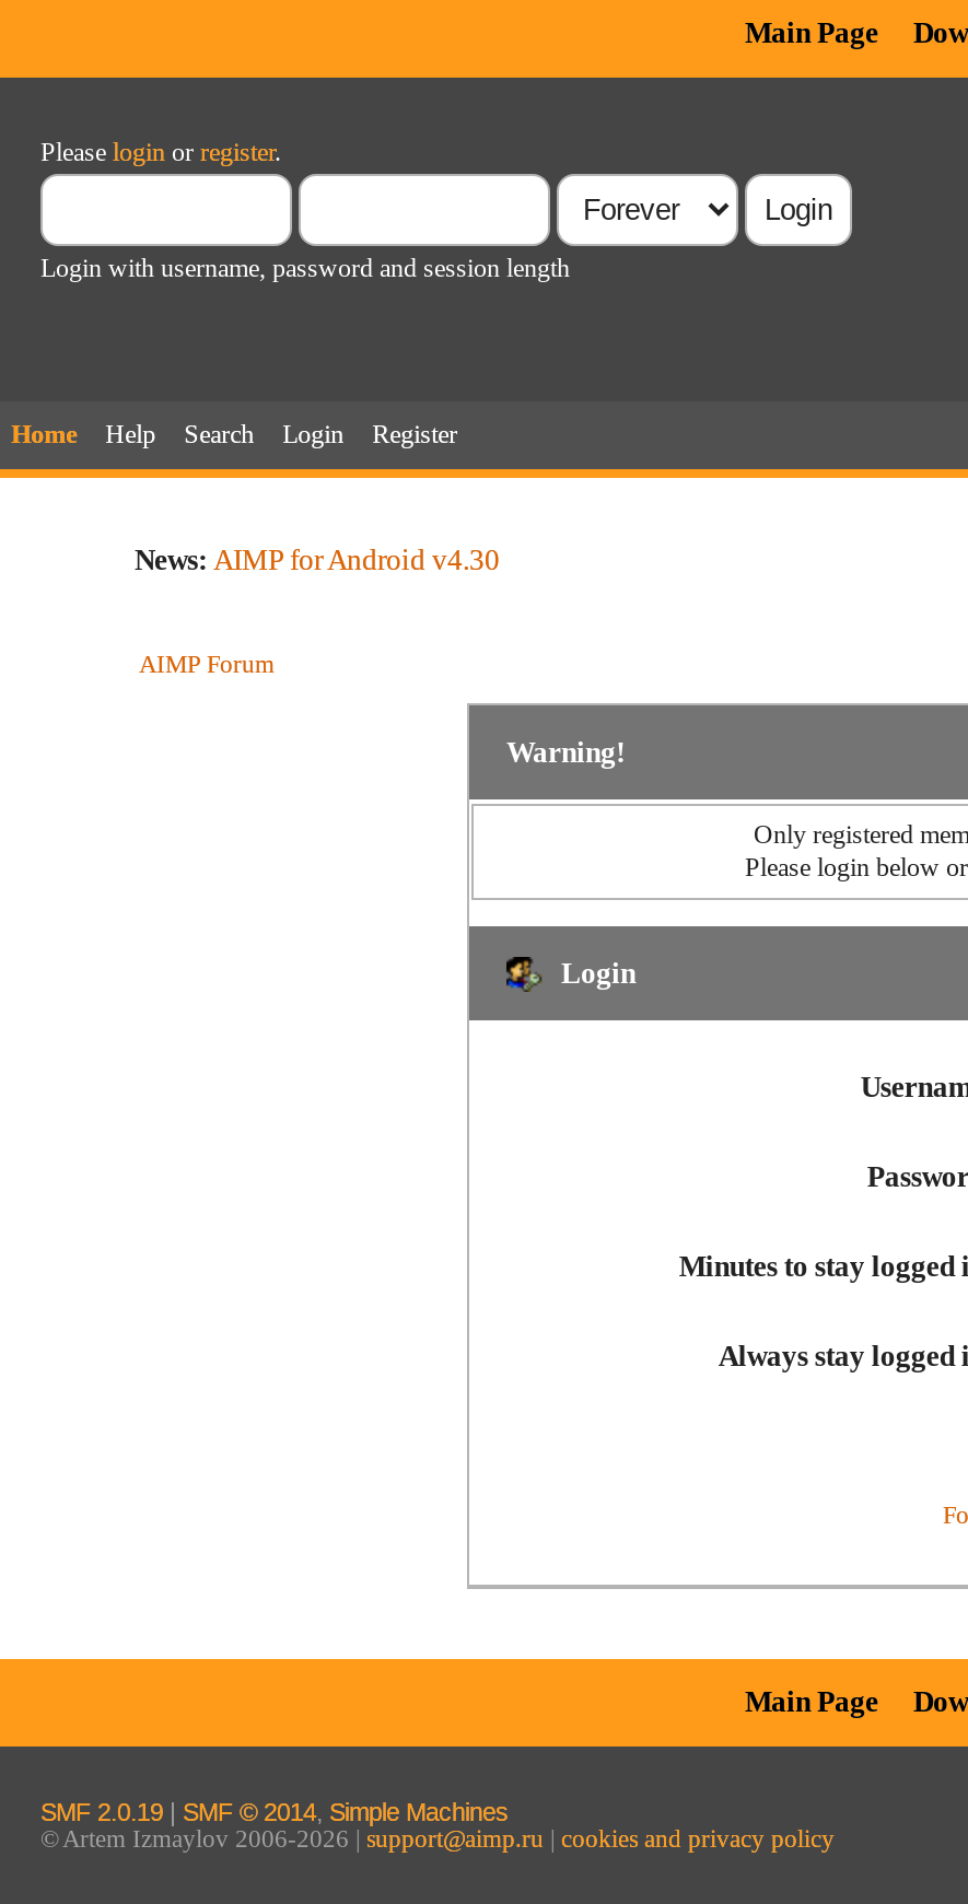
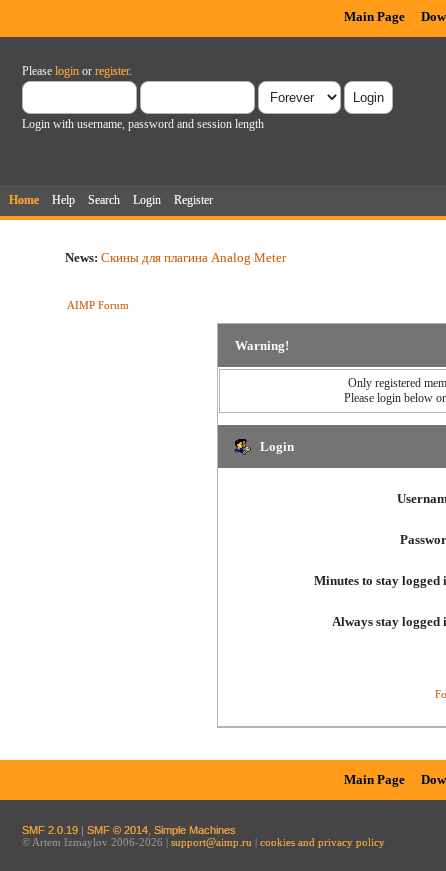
[135,544,500,576] News: AIMP for Android v4.30 -> [65,250,286,265] News: Скины для плагина Analog Meter

